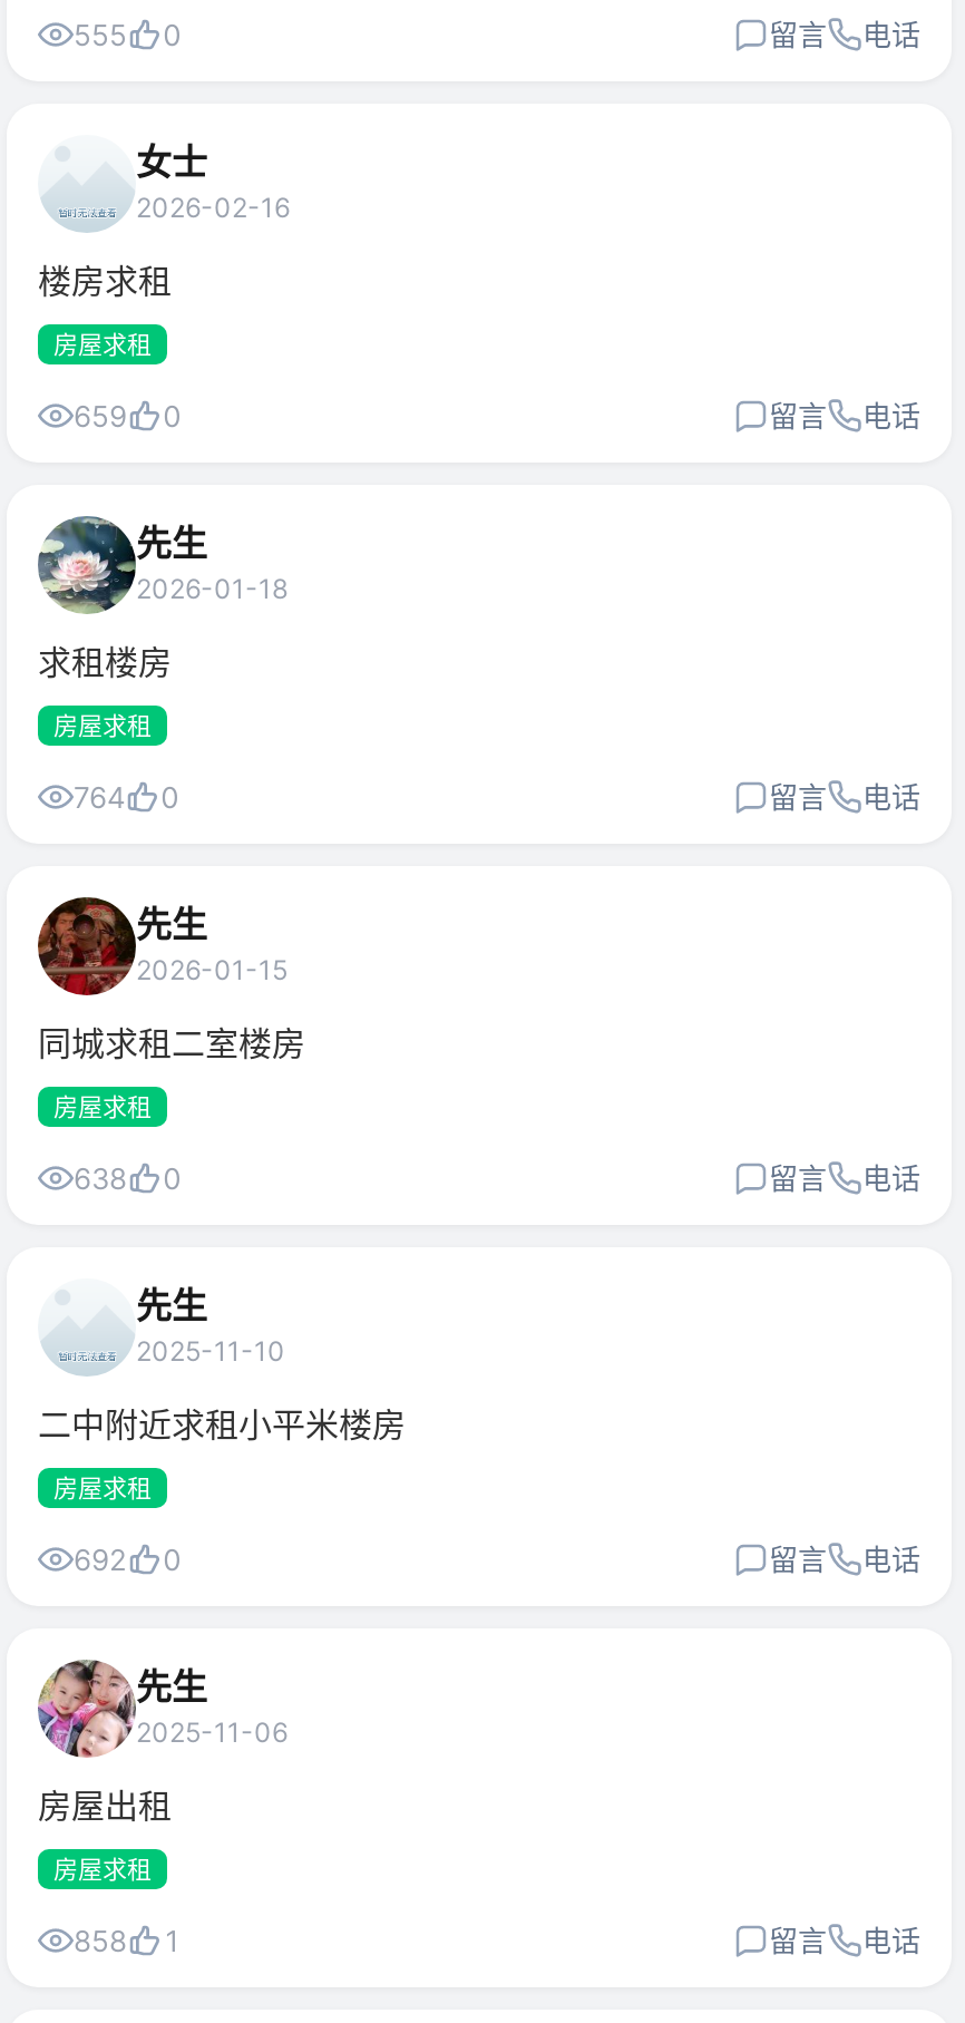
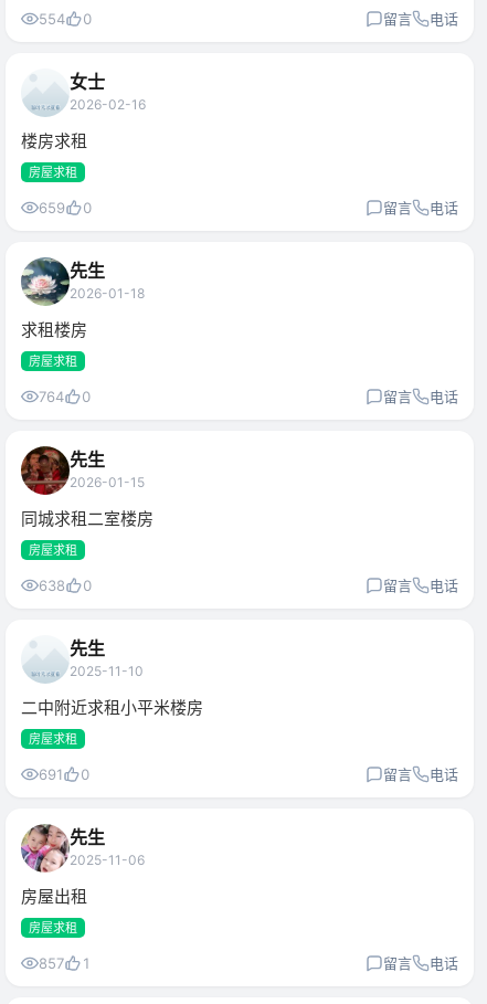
[74,17,181,52] 555 0 -> [39,10,92,28] 554 0
[74,1541,181,1577] 692 0 -> [39,765,89,783] 691 0
[74,1923,181,1958] 858 1 -> [39,954,91,972] 857 1

